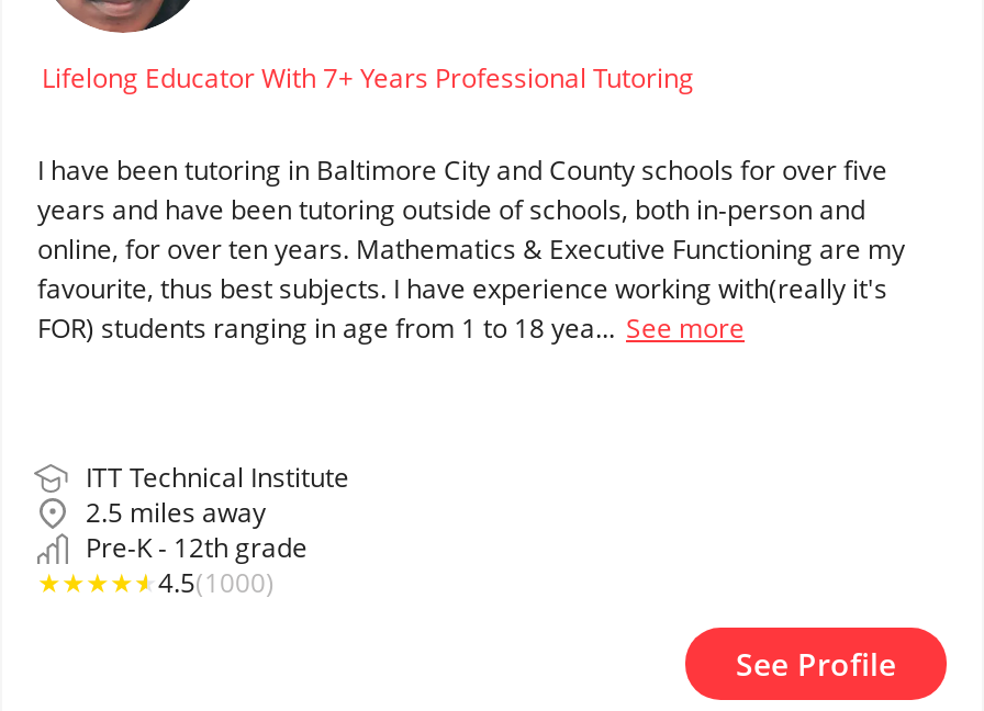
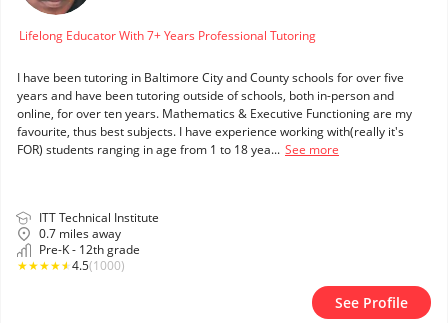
[86,494,266,531] 2.5 miles away -> [39,225,121,242] 0.7 miles away

